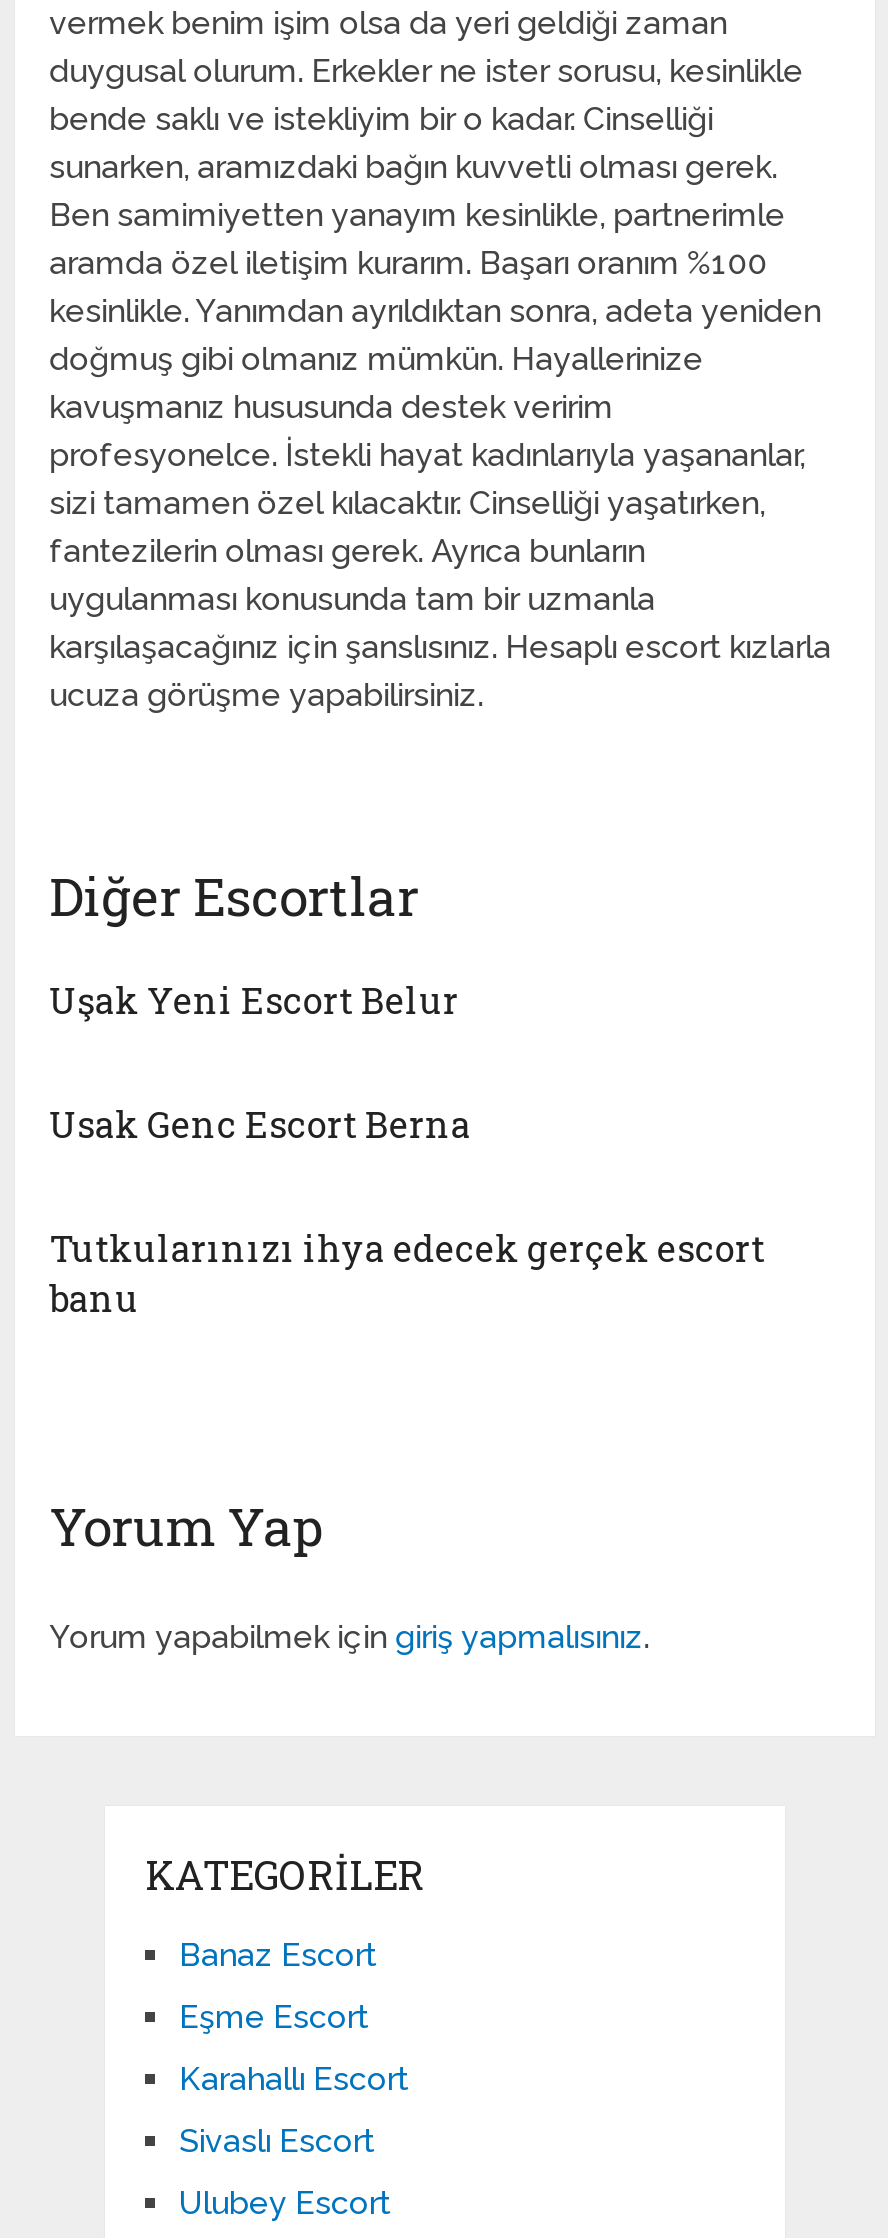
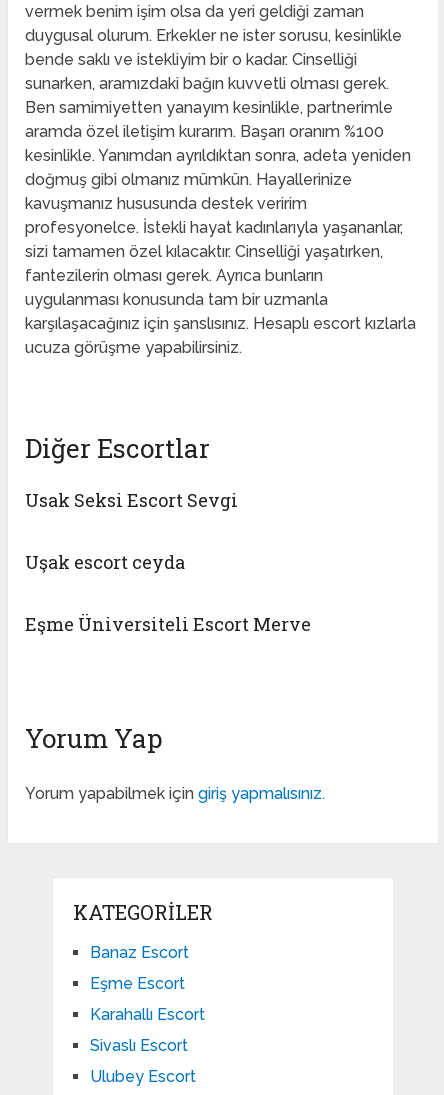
[49,976,459,1024] Uşak Yeni Escort Belur -> [25,488,238,512] Usak Seksi Escort Sevgi
[49,1100,471,1148] Usak Genc Escort Berna -> [25,550,185,574] Uşak escort ceyda
[49,1224,765,1322] Tutkularınızı ihya edecek gerçek escort | banu -> [25,612,311,636] Eşme Üniversiteli Escort Merve

